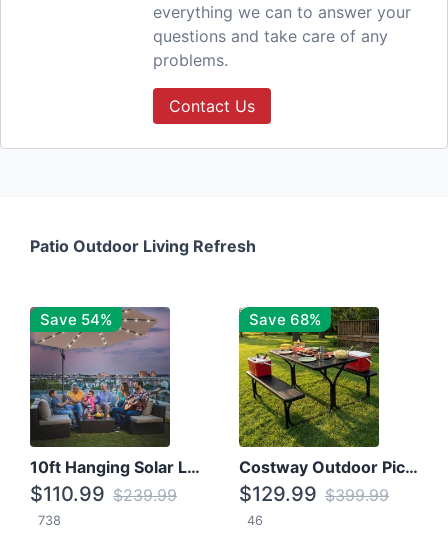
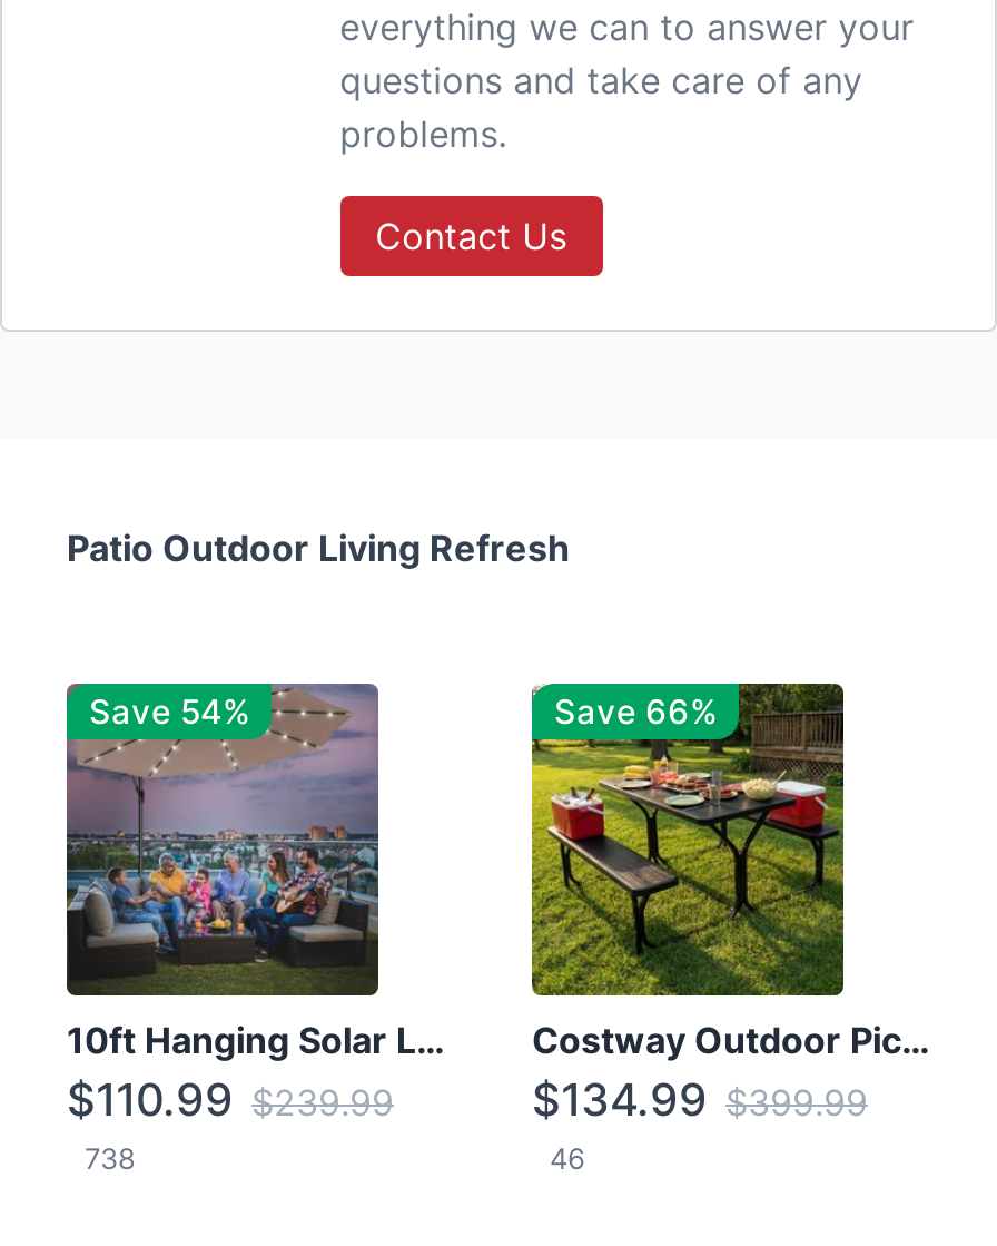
[249,310,321,329] Save 68% -> [554,691,717,733] Save 66%
[239,482,389,506] $129.99 $399.99 -> [532,1074,868,1127] $134.99 $399.99

